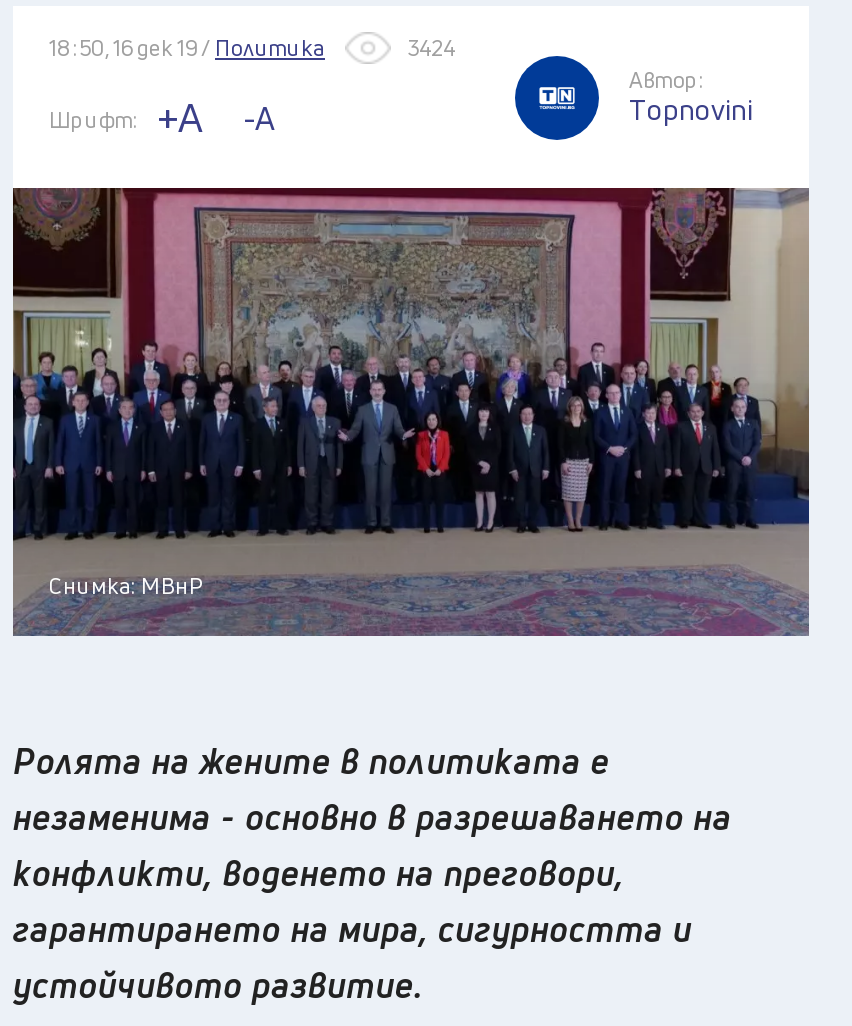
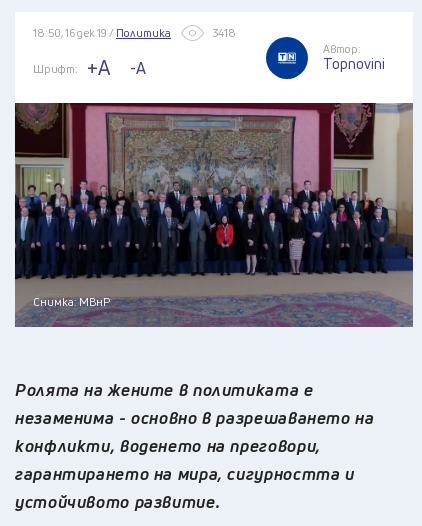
[407,32,455,62] 3424 -> [212,25,236,40] 3418

